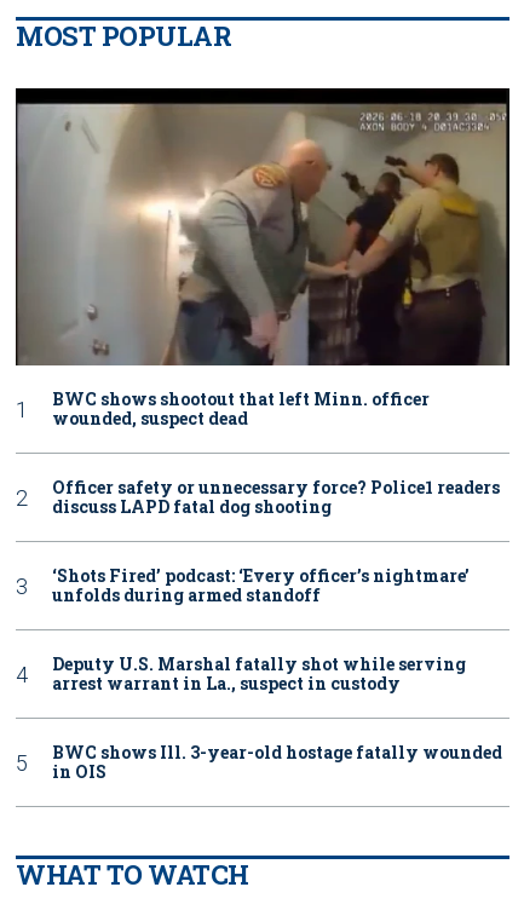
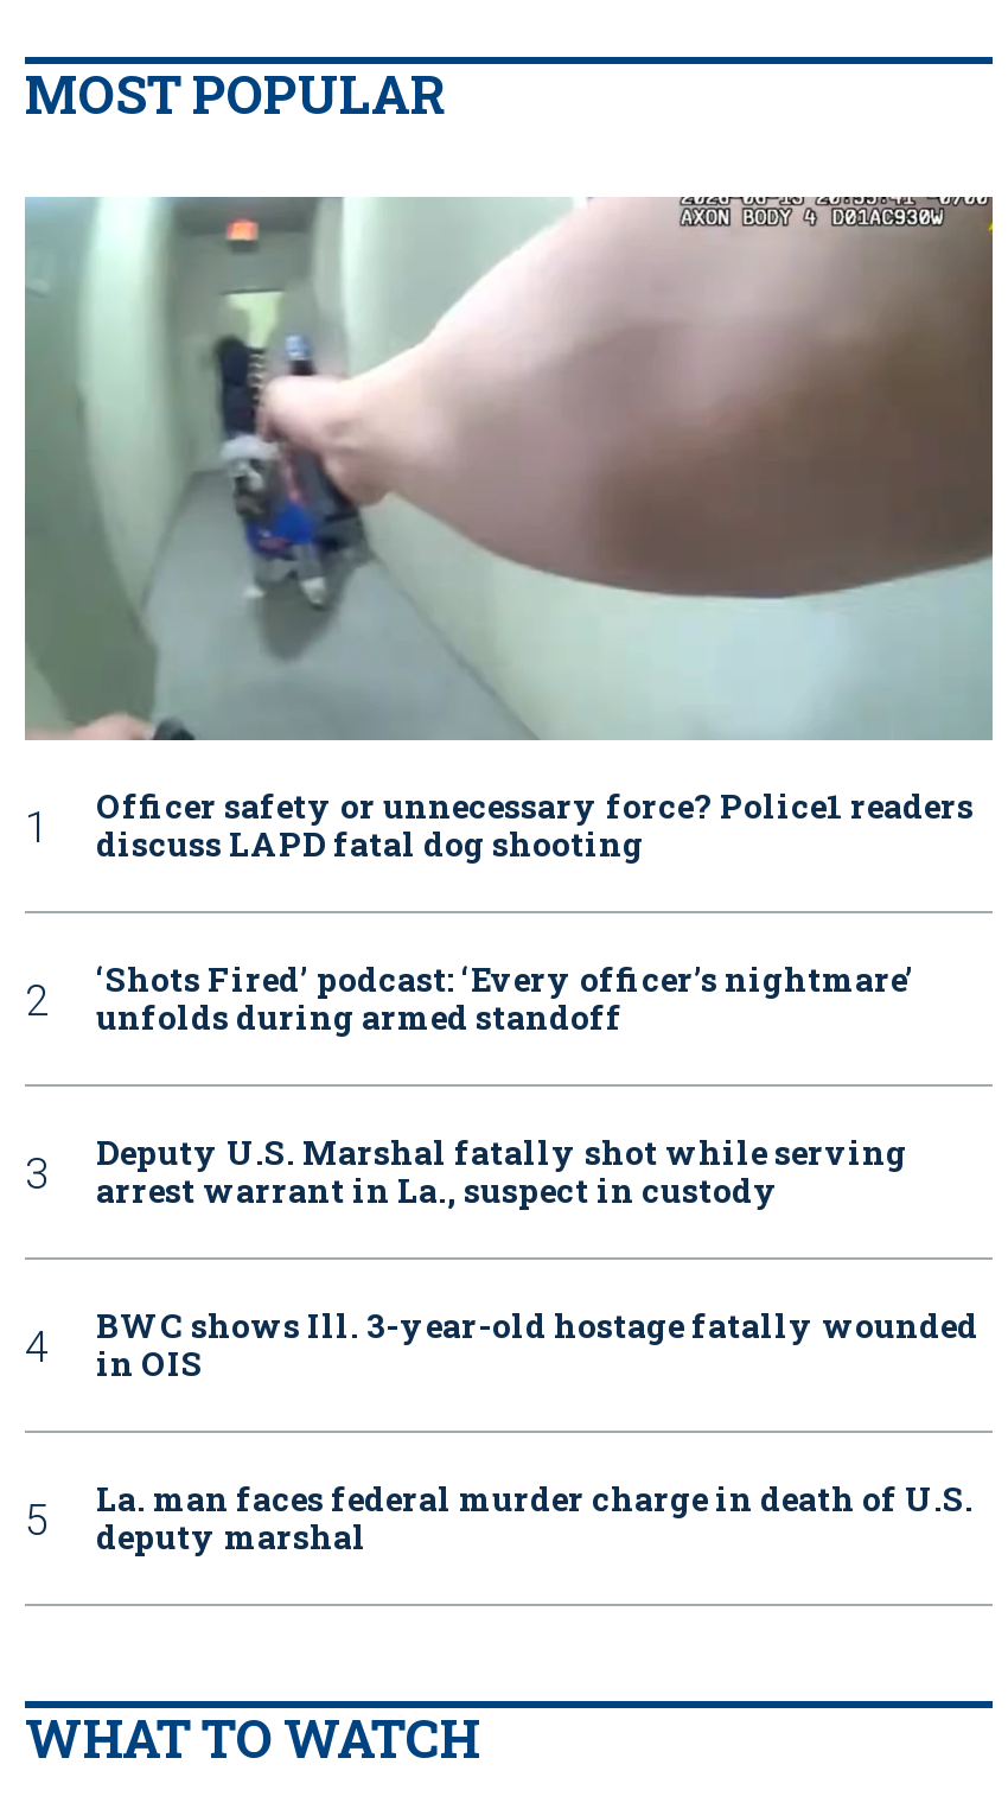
[15,87,511,367] [image] -> [23,195,995,743] [image]
[52,388,430,430] BWC shows shootout that left Minn. officer | wounded, suspect dead -> none
moved [52,495,502,783] -> [96,821,978,1386]: discuss LAPD fatal dog shooting | ‘Shots Fired’ podcast: ‘Every officer’s nightmare’ | unfolds during armed standoff | Deputy U.S. Marshal fatally shot while serving | arrest warrant in La., suspect in custody | BWC shows Ill. 3-year-old hostage fatally wounded | in OIS
none -> [96,1476,974,1559] La. man faces federal murder charge in death of U.S. | deputy marshal

